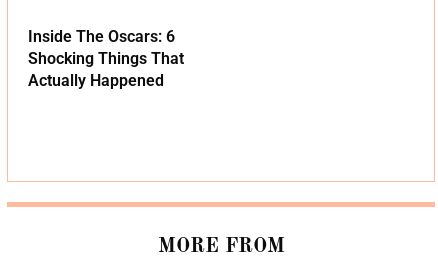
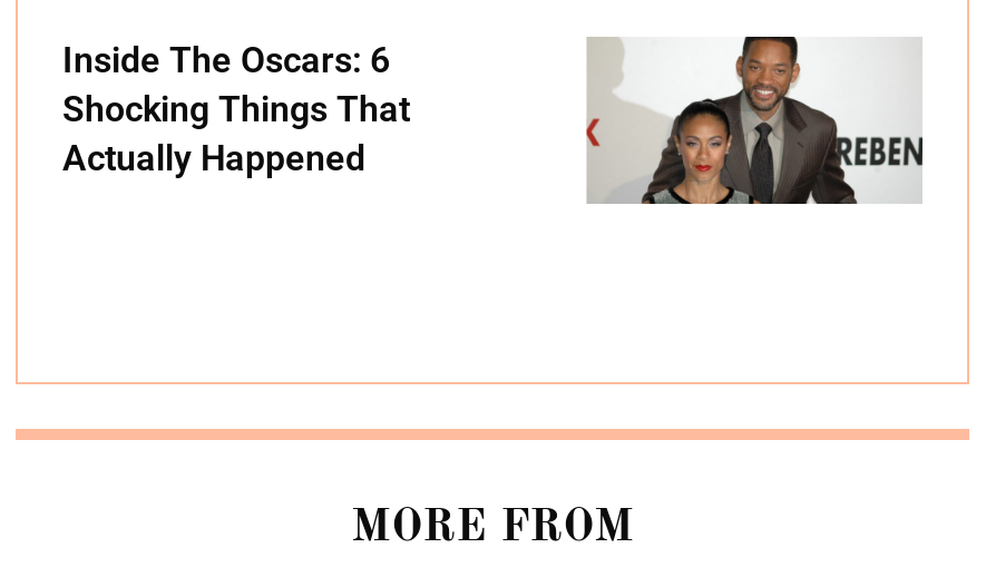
none -> [584,35,925,206] [image]

